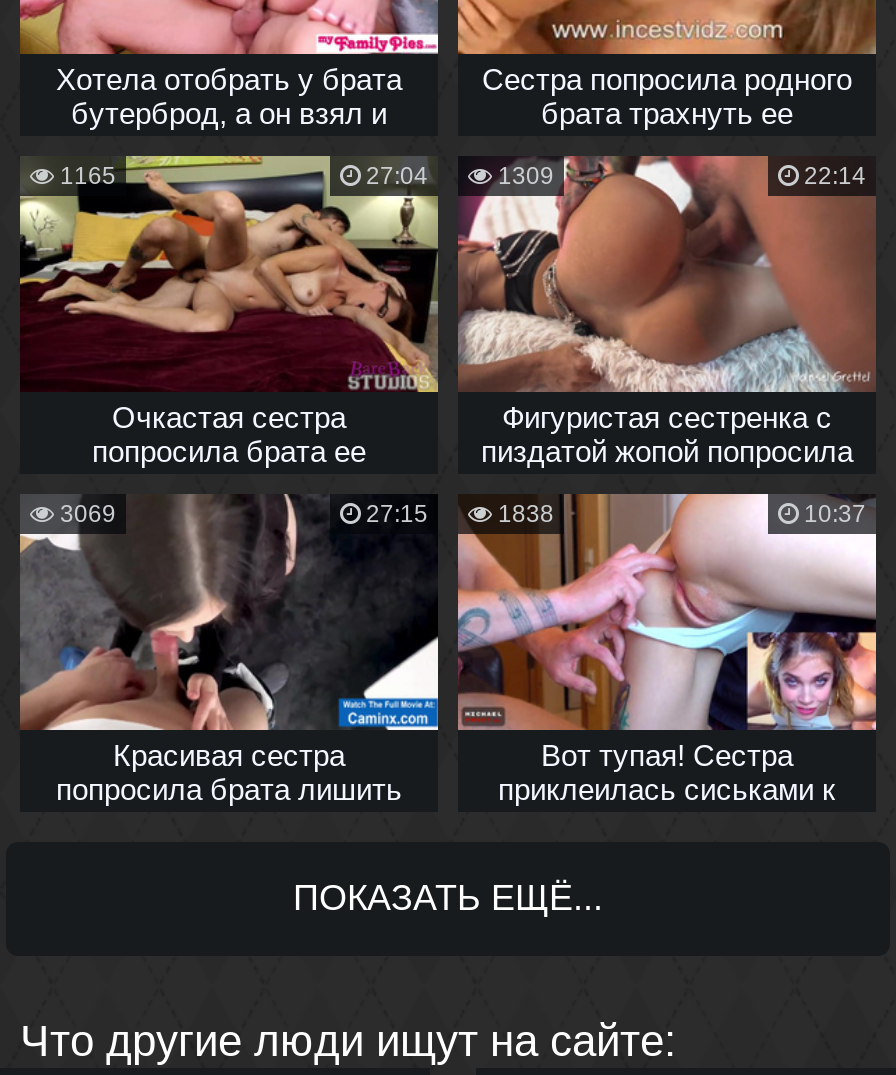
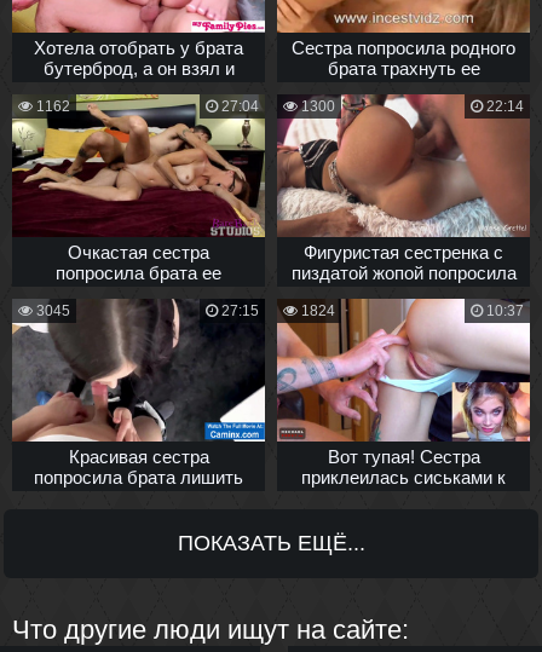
[54,163,116,191] 1165 -> [33,98,70,115] 1162
[492,163,554,191] 1309 -> [298,98,335,115] 1300
[54,500,116,528] 3069 -> [33,303,70,319] 3045
[492,500,554,528] 1838 -> [298,303,335,319] 1824

